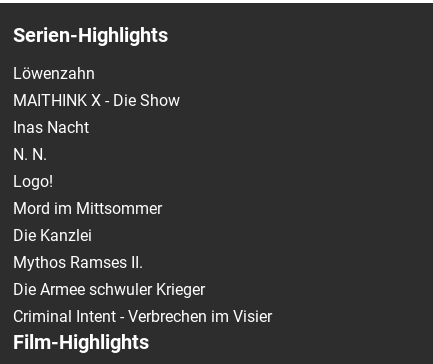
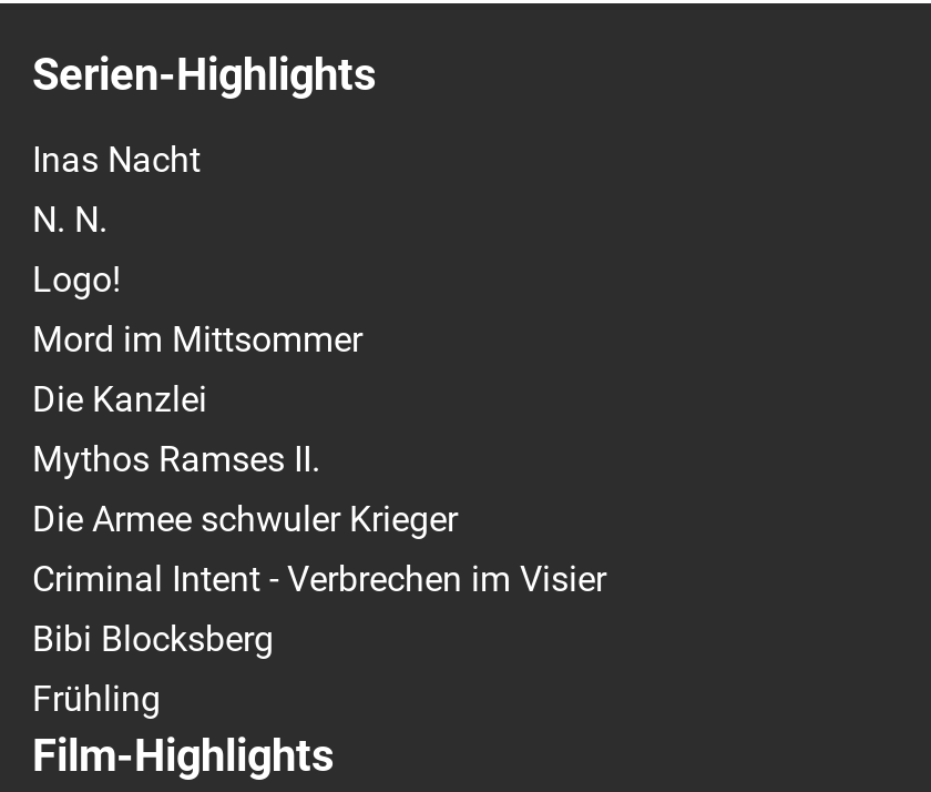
[13,64,180,110] Löwenzahn | MAITHINK X - Die Show -> none
moved [13,118,272,326] -> [32,138,606,600]: Inas Nacht | N. N. | Logo! | Mord im Mittsommer | Die Kanzlei | Mythos Ramses II. | Die Armee schwuler Krieger | Criminal Intent - Verbrechen im Visier
none -> [32,617,274,719] Bibi Blocksberg | Frühling

